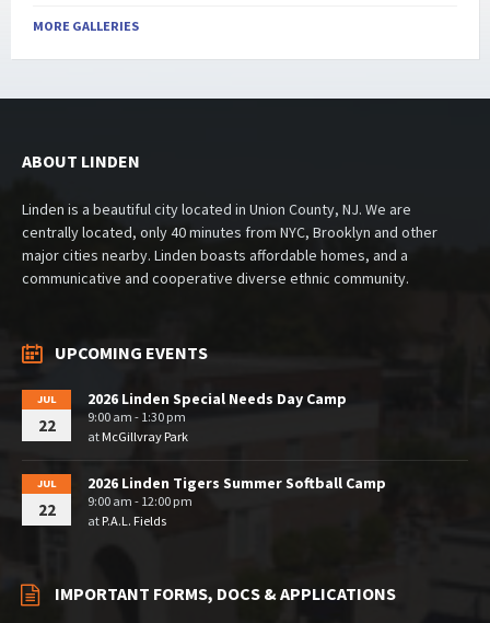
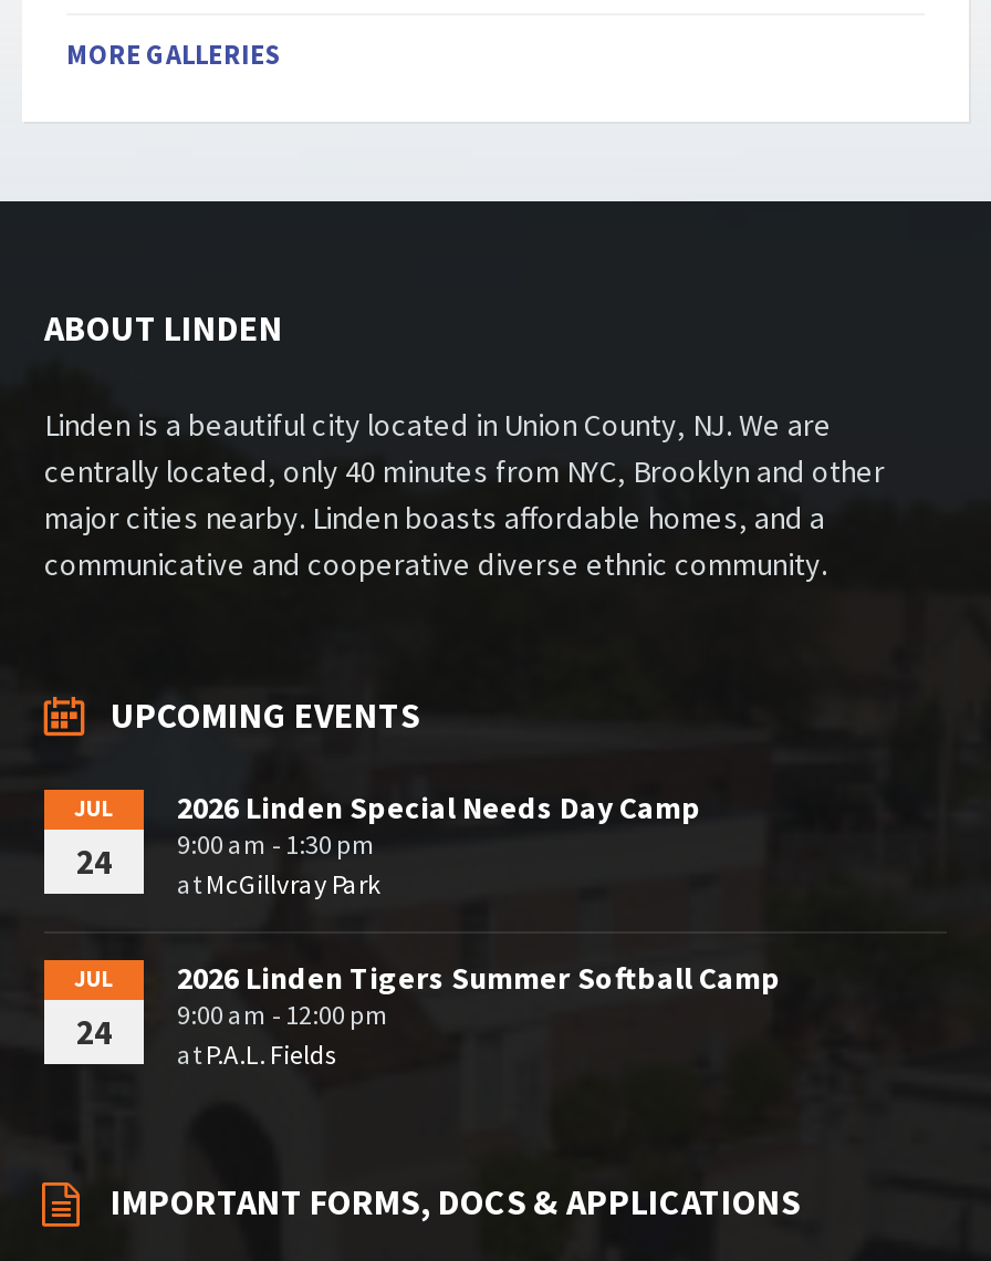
[38,408,186,435] 22 9:00 am - 1:30 pm -> [76,827,376,882] 24 9:00 am - 1:30 pm
[38,492,192,520] 22 9:00 am - 12:00 pm -> [76,997,389,1052] 24 9:00 am - 12:00 pm

